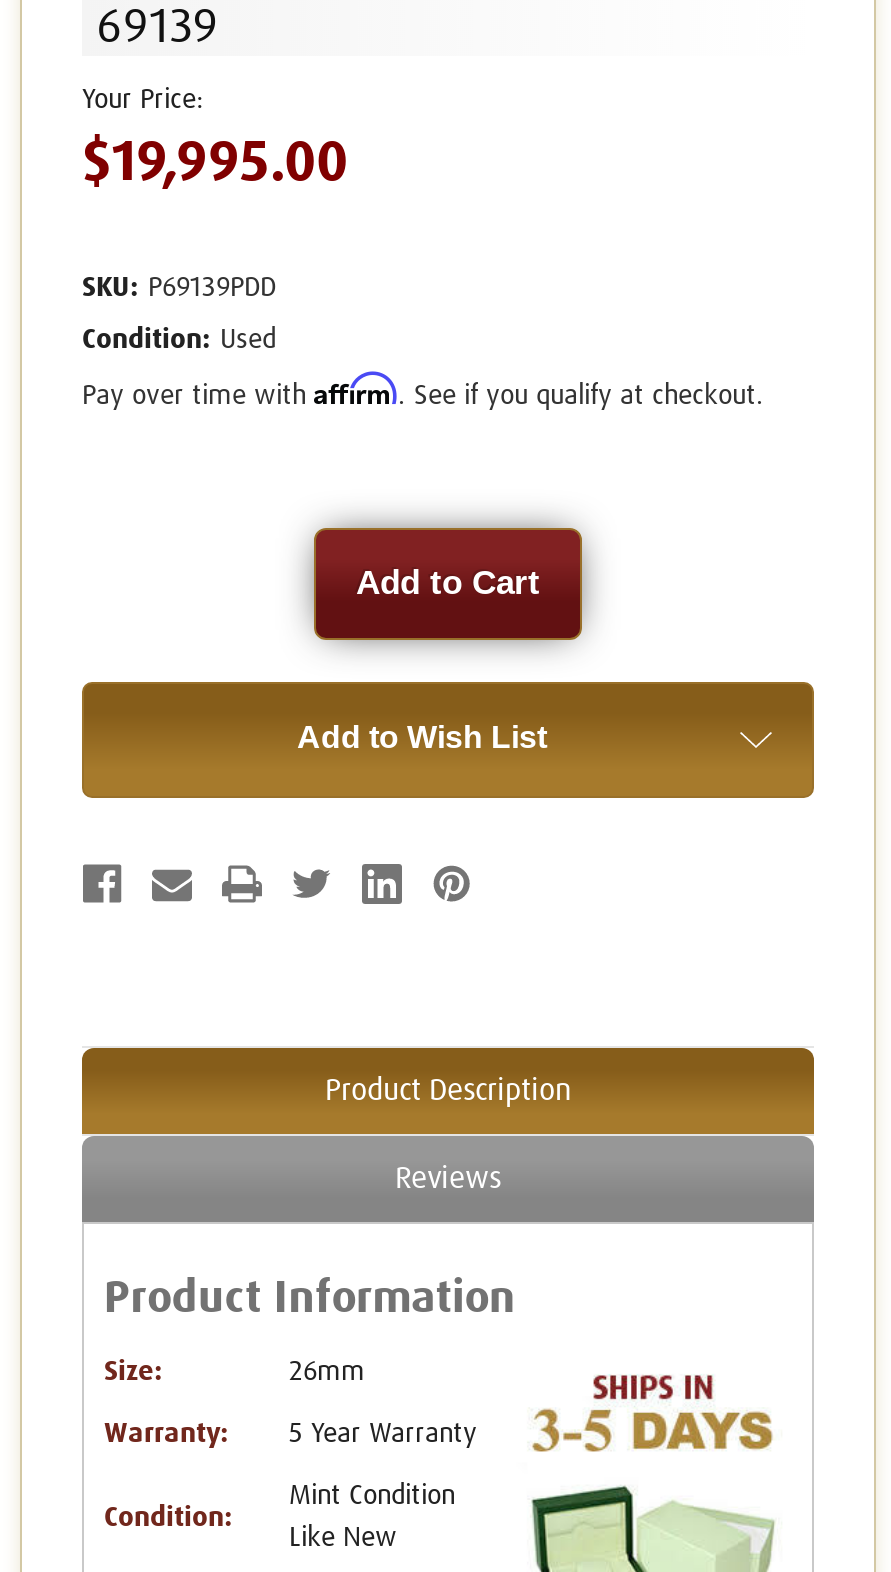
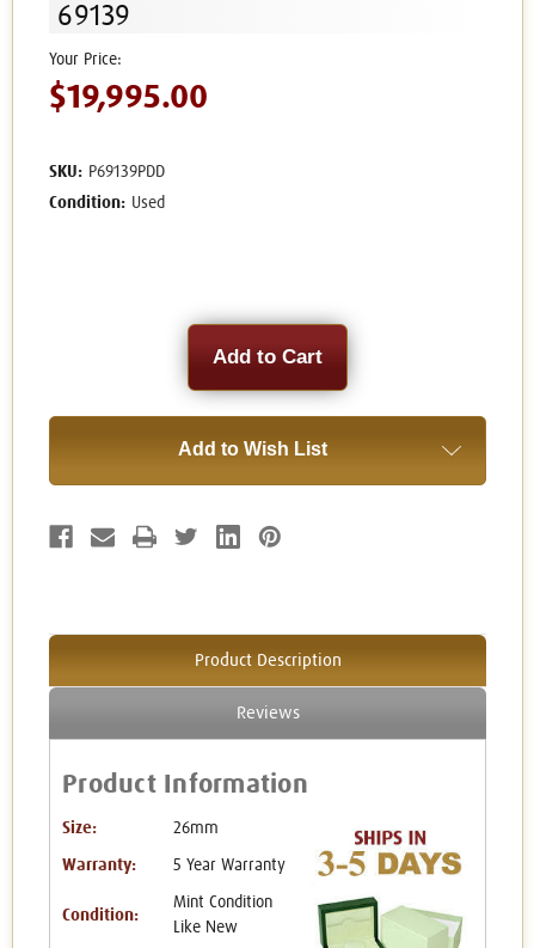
[82,372,764,410] Pay over time with Affirm. See if you qualify at checkout. -> none

